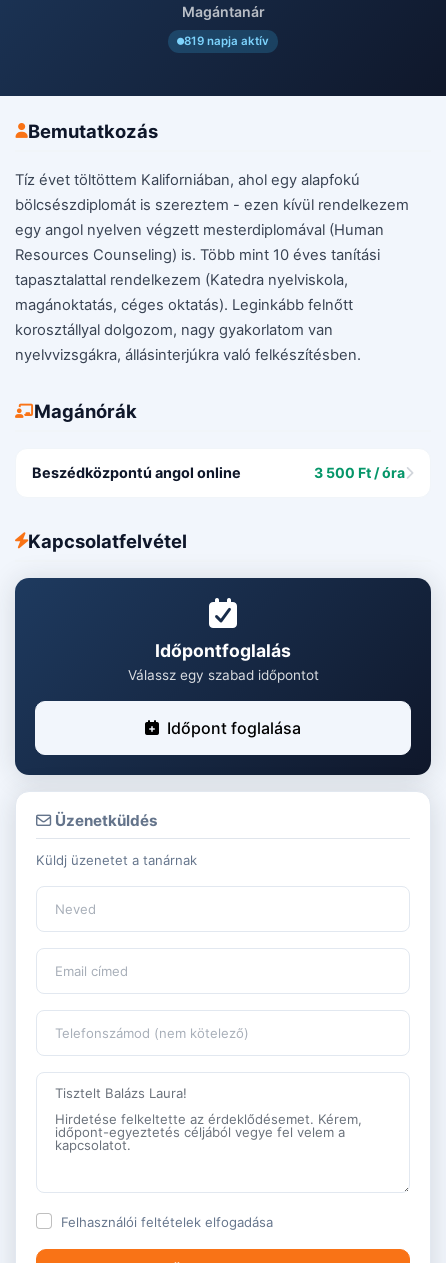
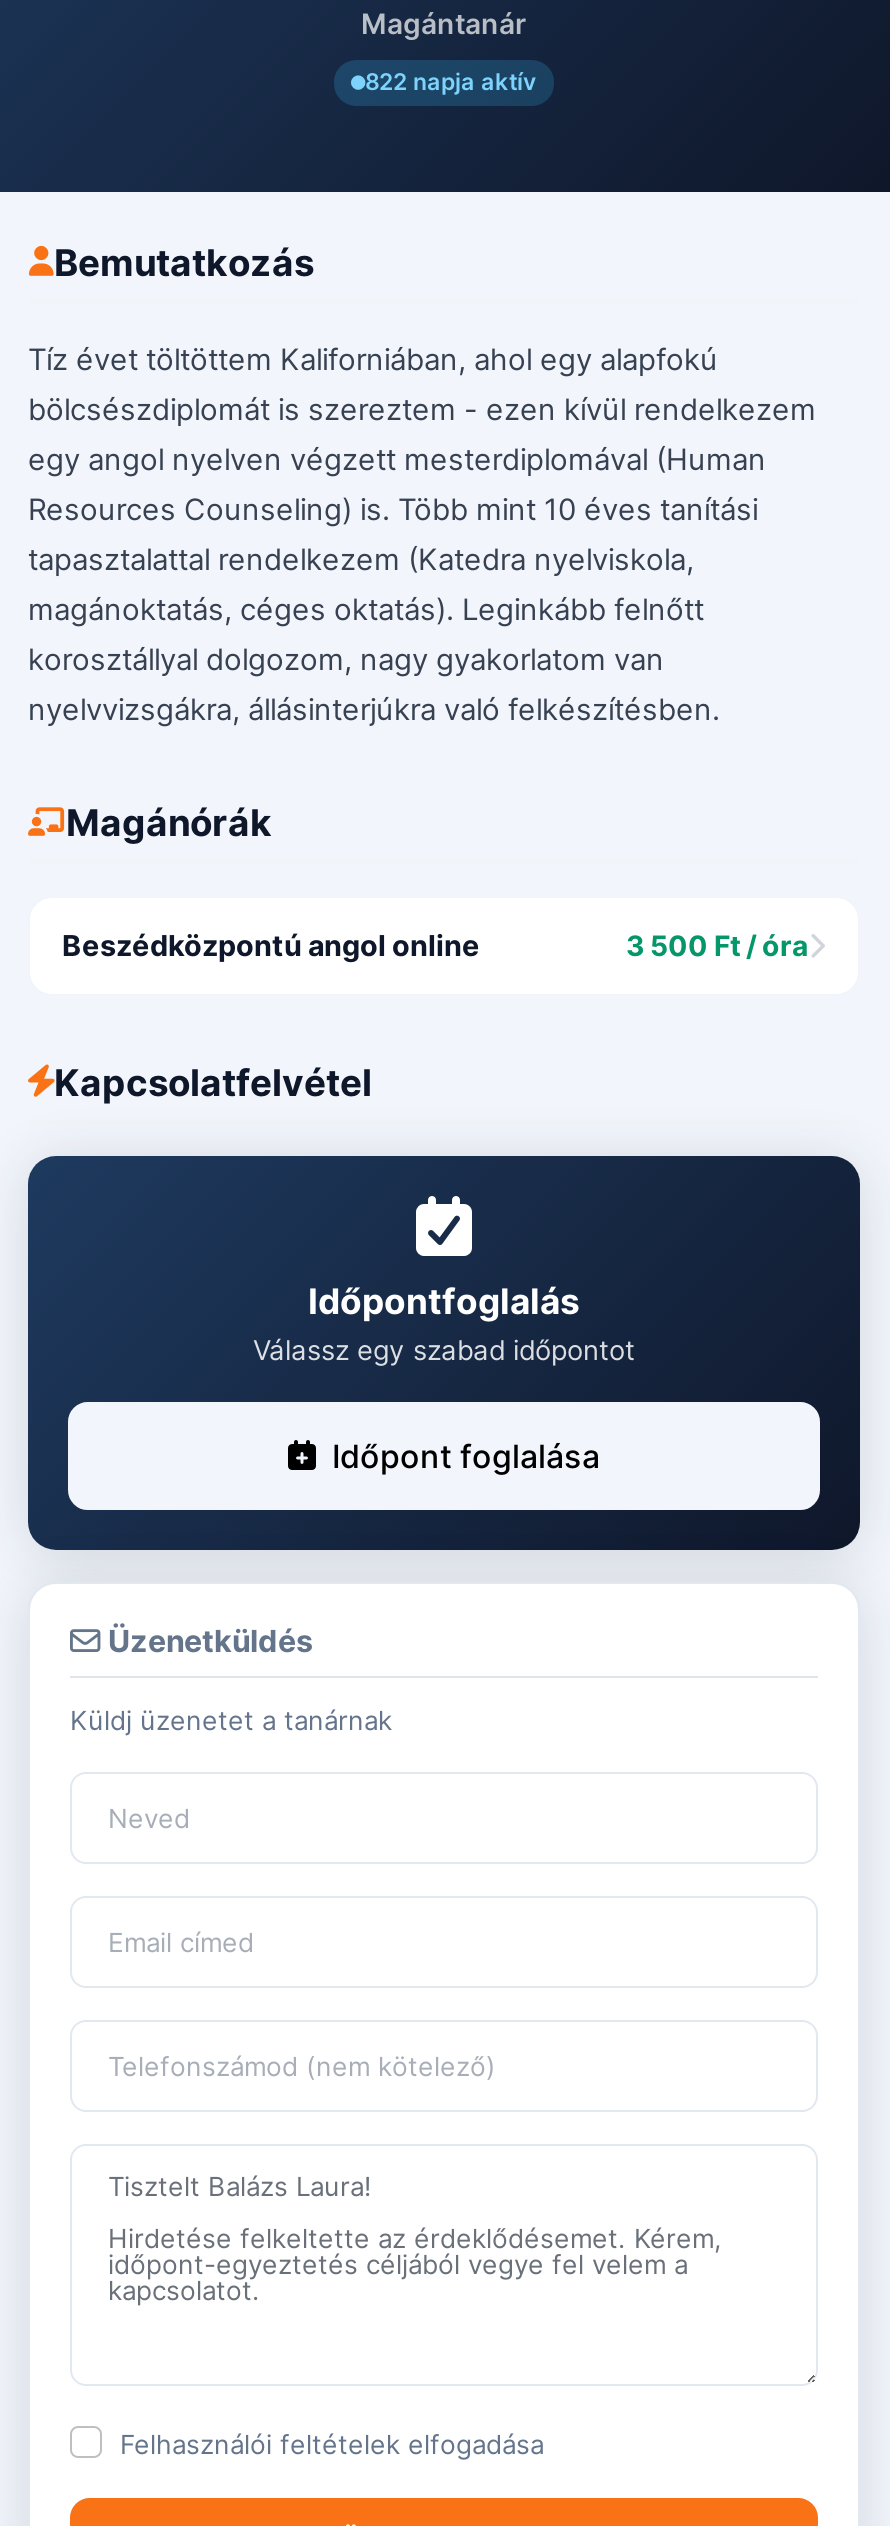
[184,34,269,48] 819 napja aktív -> [365,68,537,96] 822 napja aktív

